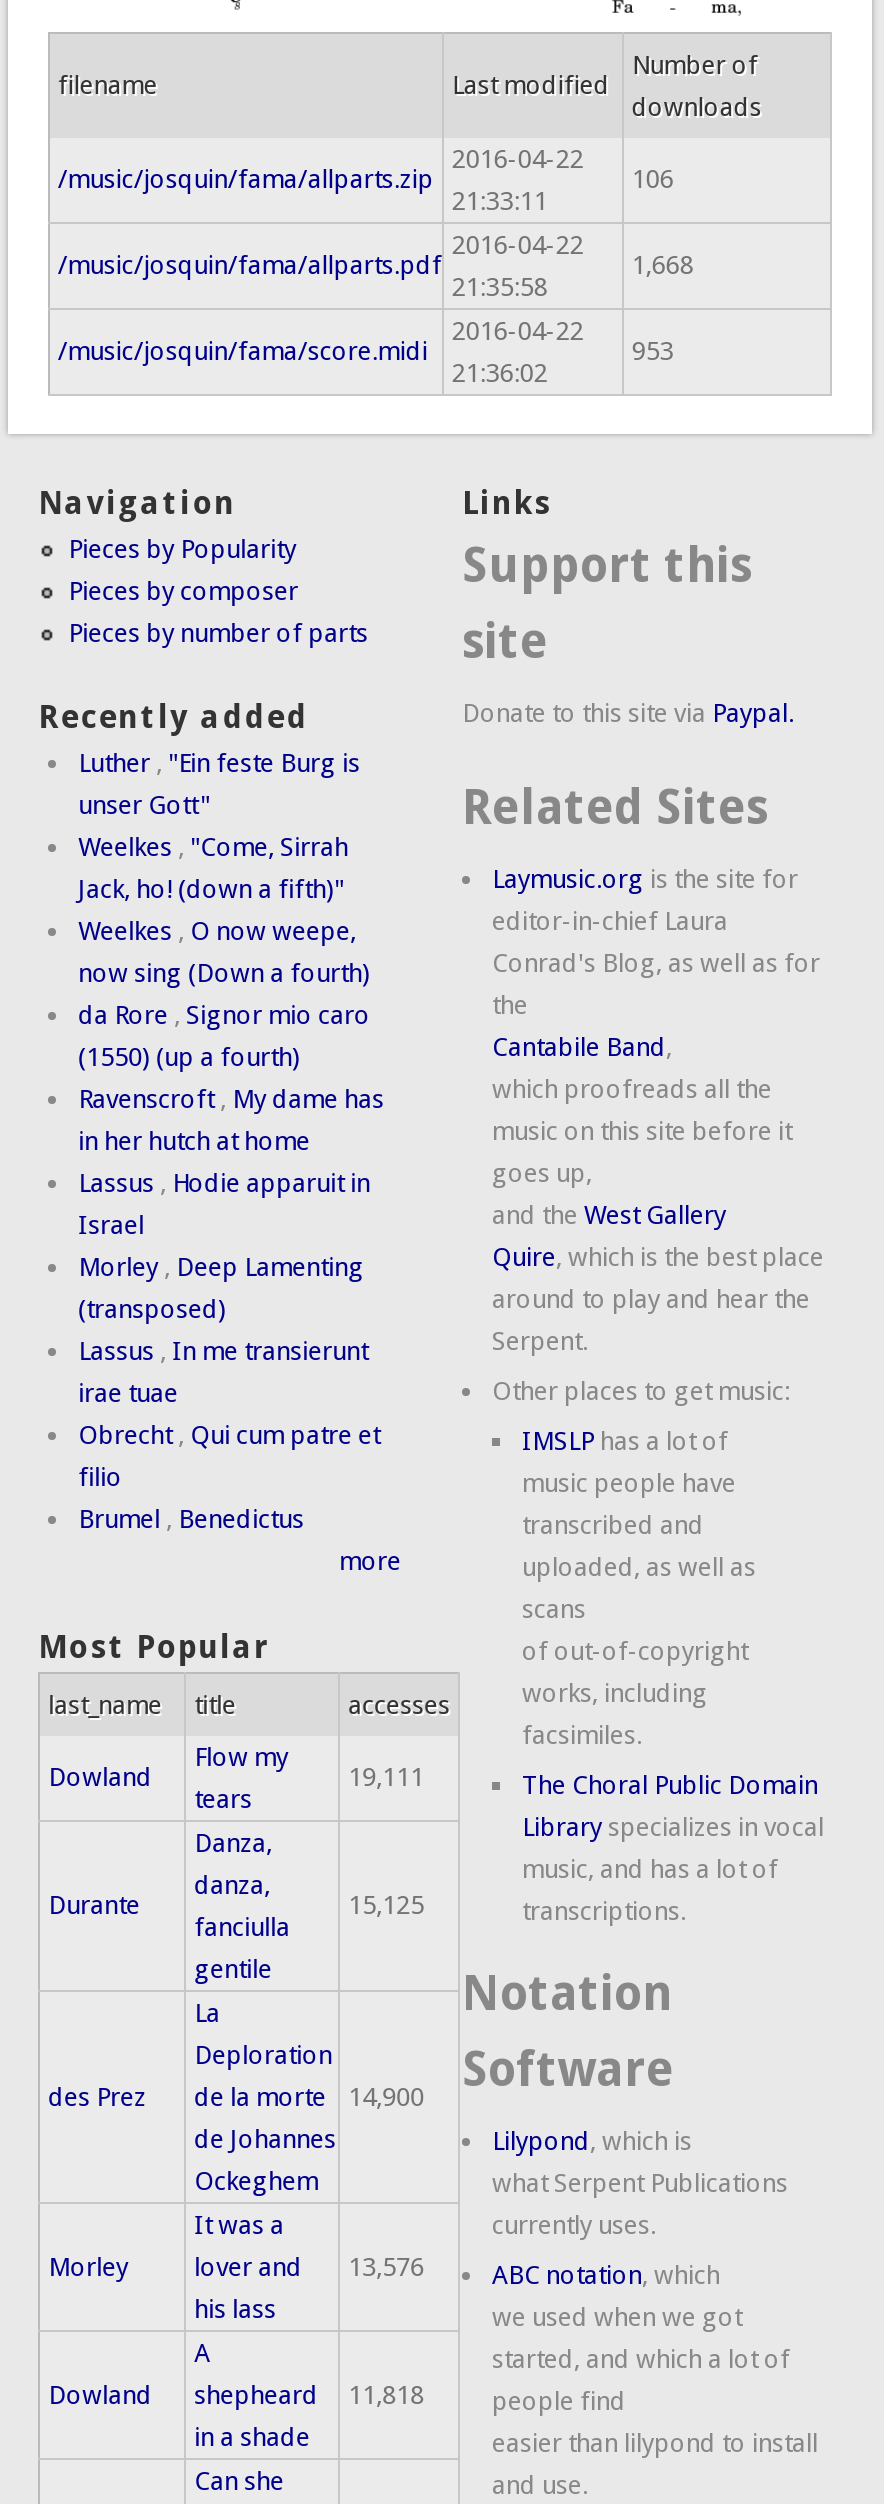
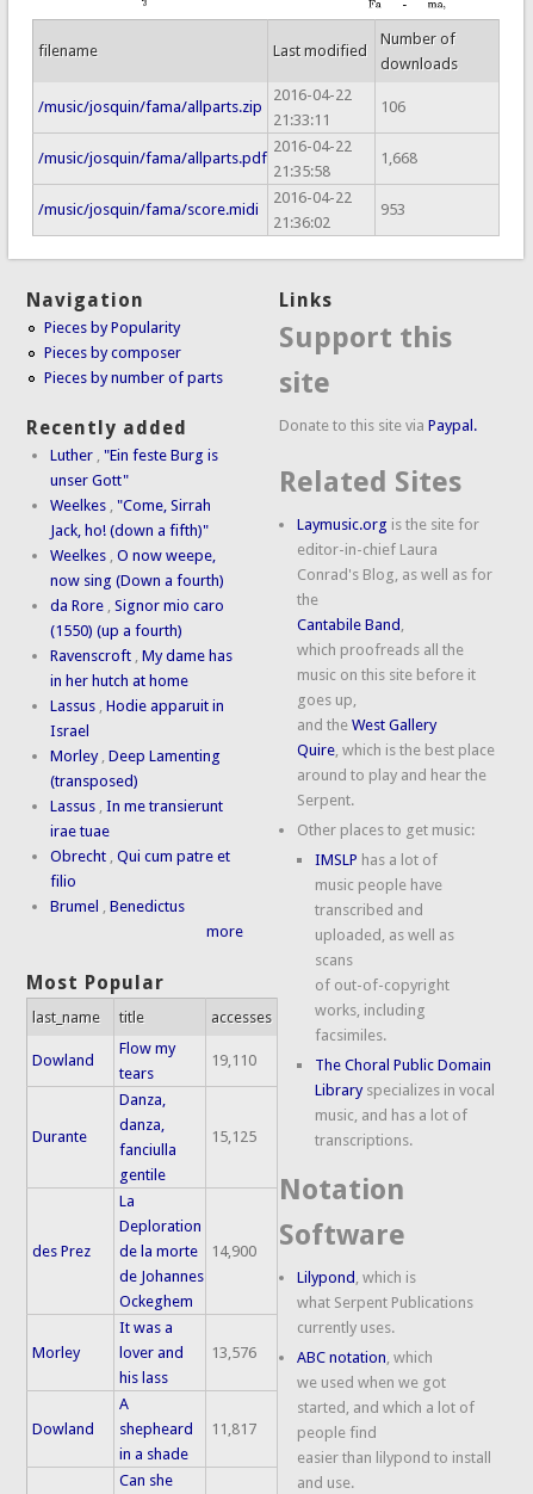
[348,1762,424,1792] 19,111 -> [211,1051,256,1069] 19,110
[48,2380,424,2410] Dowland shepheard 11,818 -> [32,1420,256,1438] Dowland shepheard 11,817

